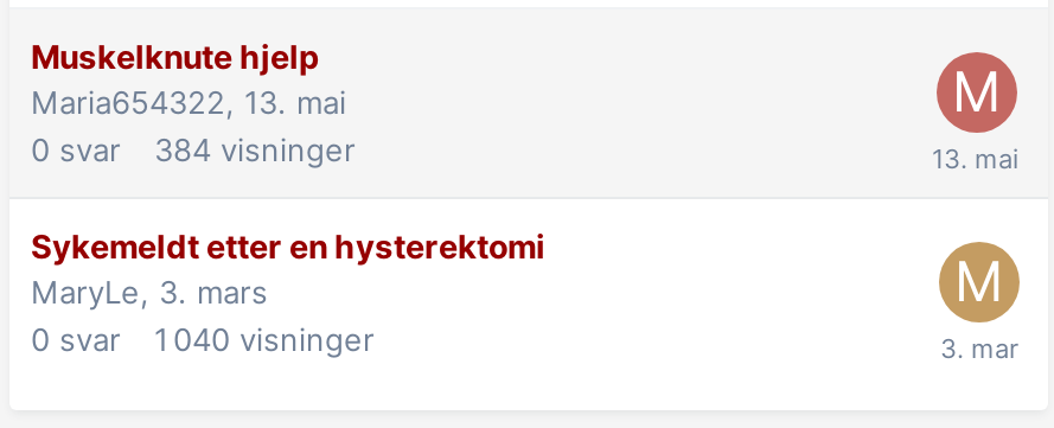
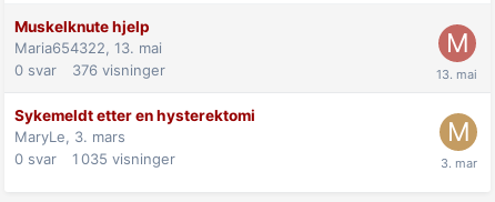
[31,130,356,168] 0 svar 384 visninger -> [14,61,165,79] 0 svar 376 visninger
[31,320,375,358] 0 svar 1 040 visninger -> [14,150,175,168] 0 svar 1 035 visninger

